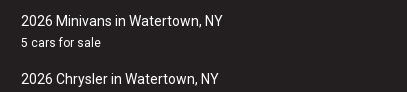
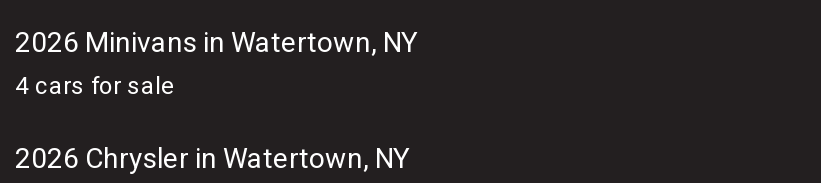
[21,36,101,50] 5 cars for sale -> [15,72,175,100] 4 cars for sale

